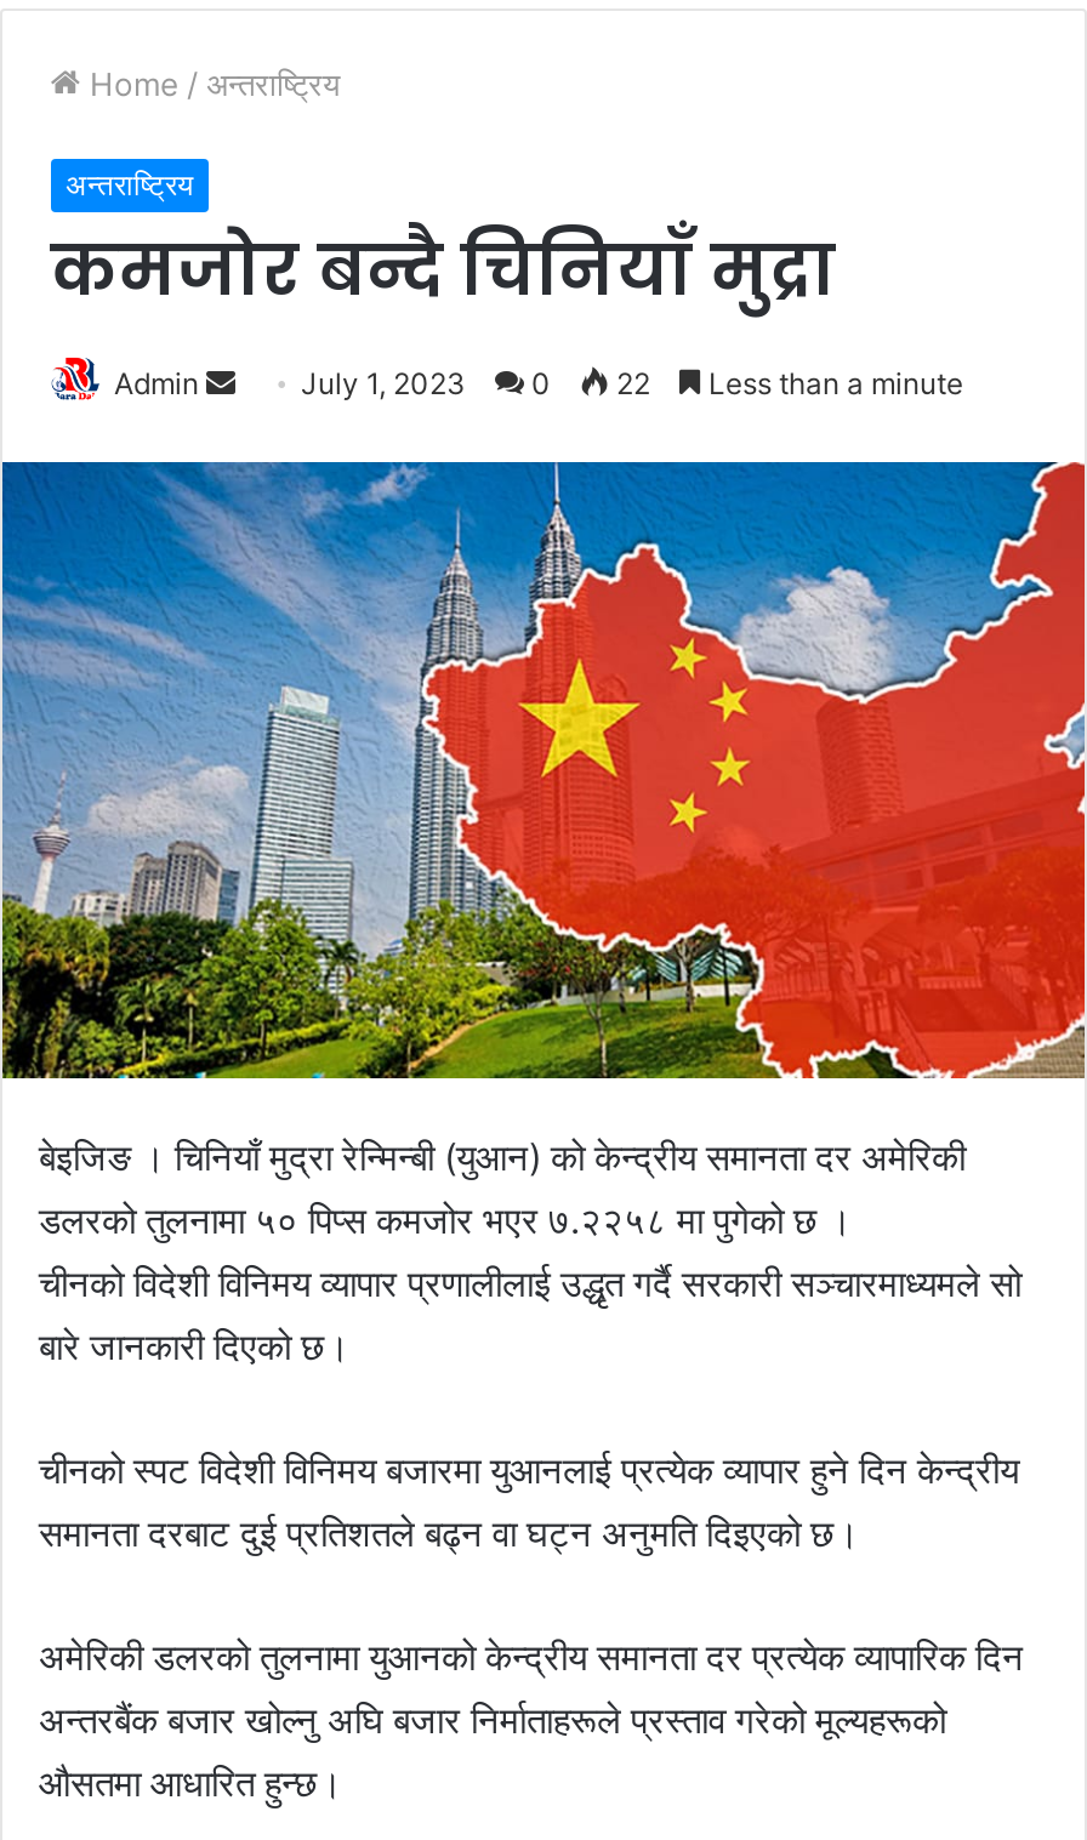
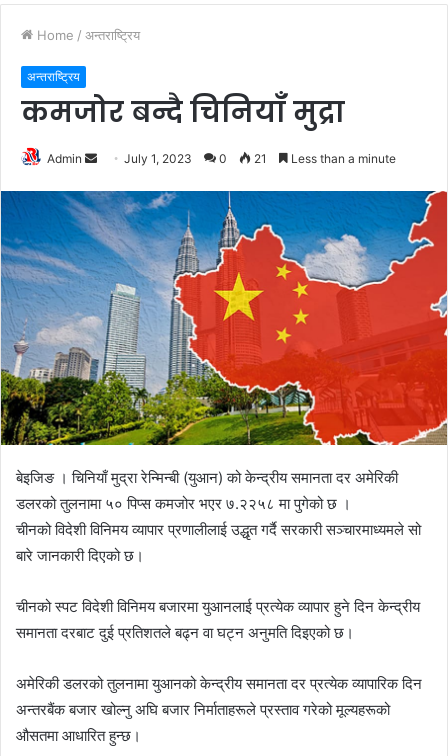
[609,365,650,401] 22 -> [251,151,267,166] 21

